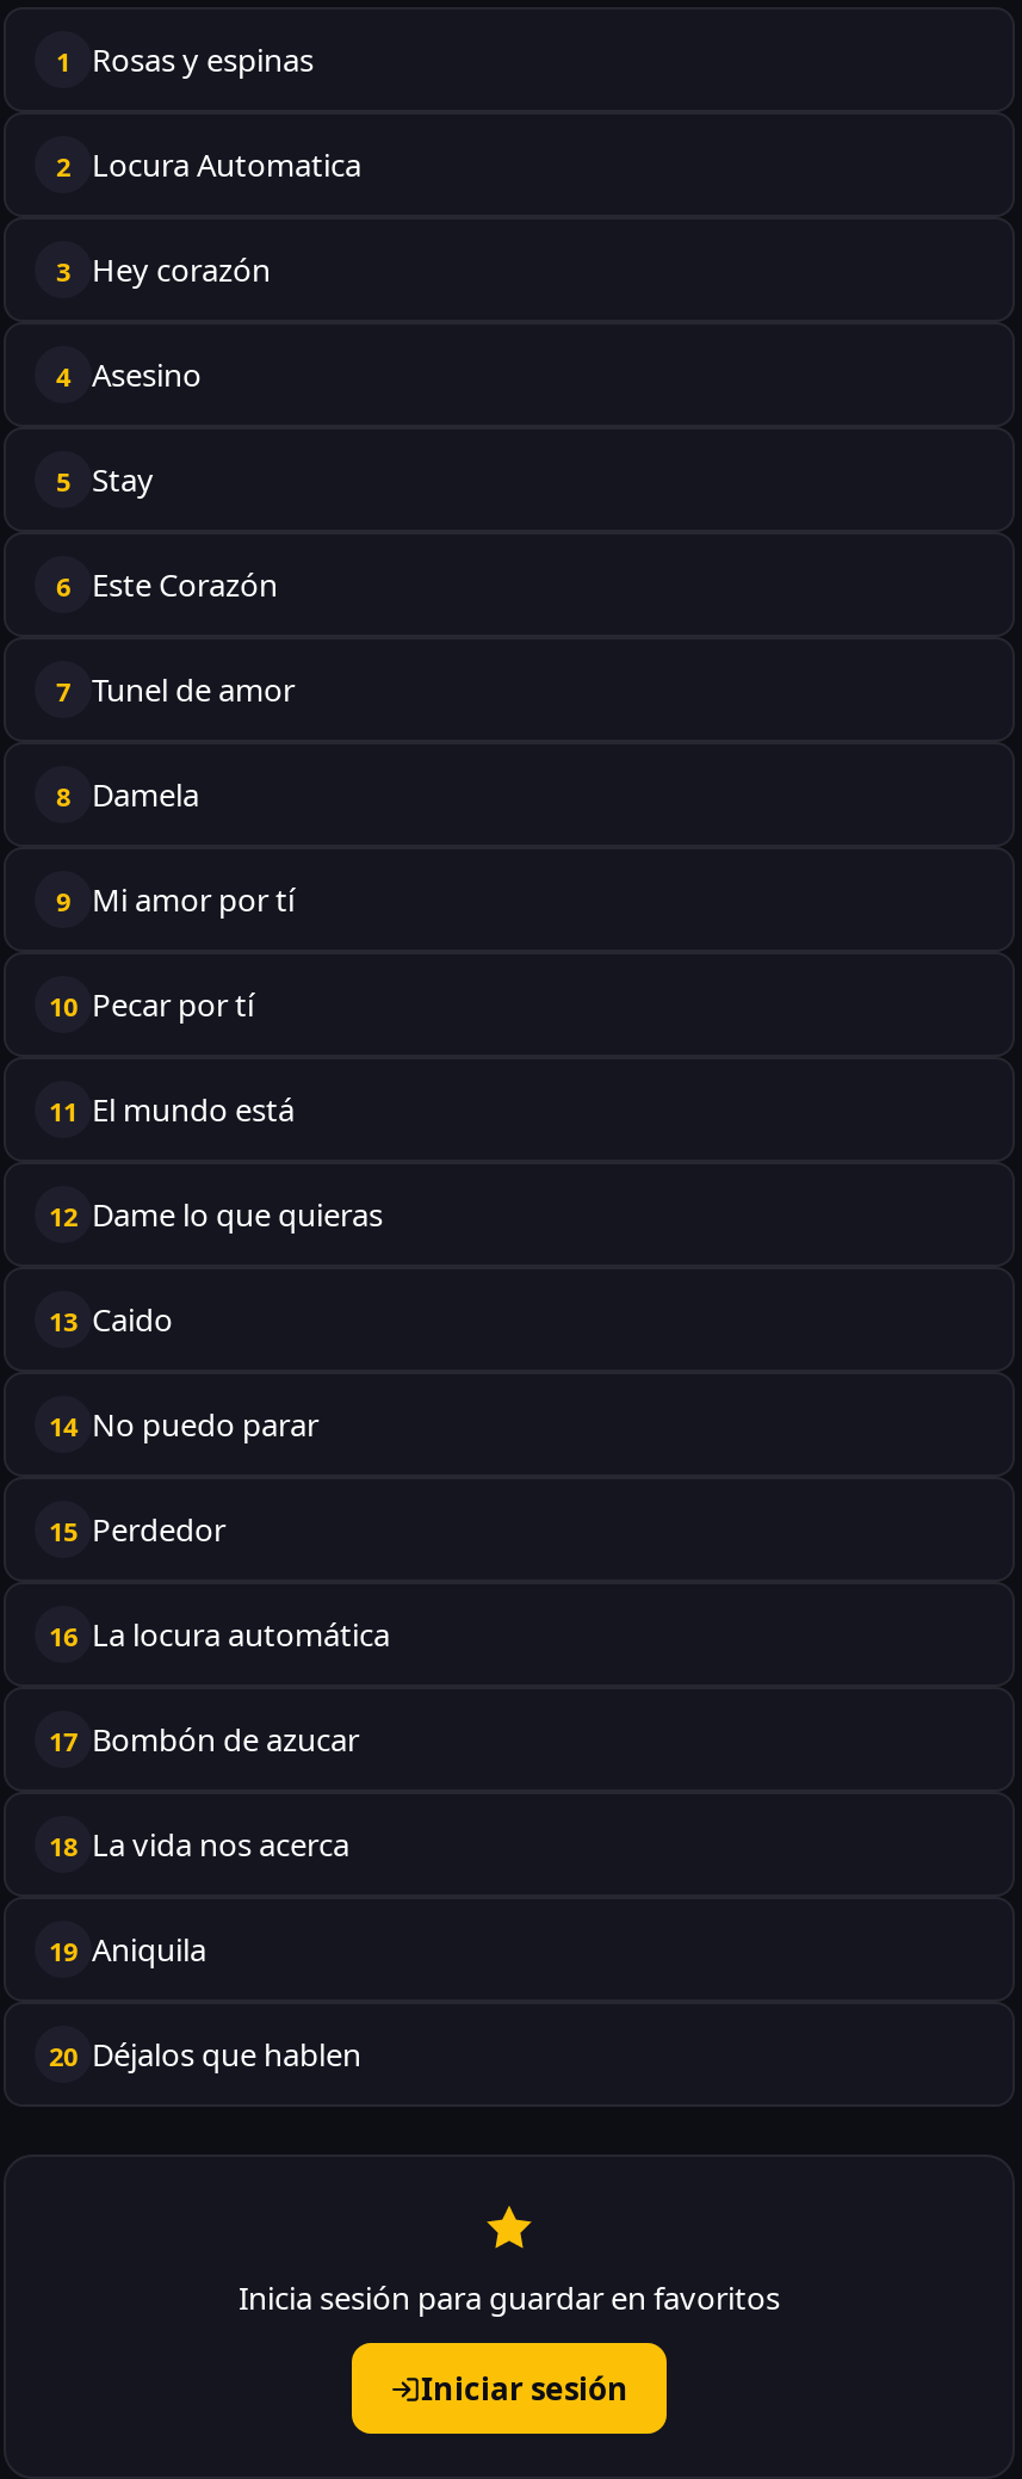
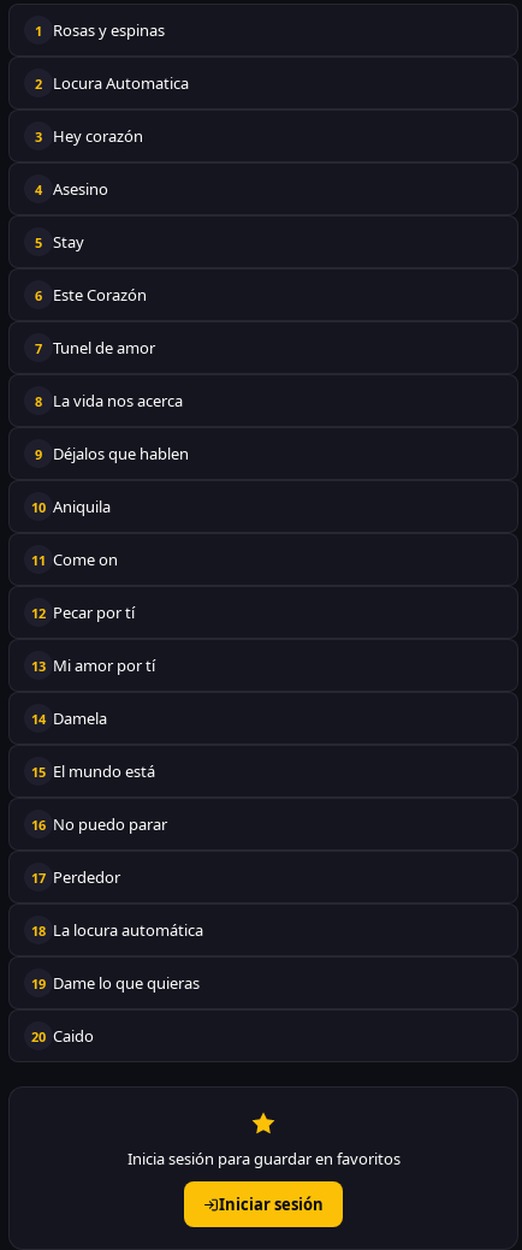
[56,773,199,816] 8 Damela -> [35,390,183,411] 8 La vida nos acerca
[56,878,295,921] 9 Mi amor por tí -> [35,443,189,464] 9 Déjalos que hablen
[49,983,254,1026] 10 Pecar por tí -> [31,496,111,517] 10 Aniquila
[49,1088,295,1131] 11 El mundo está -> [31,549,118,570] 11 Come on
[49,1193,383,1236] 12 Dame lo que quieras -> [31,602,135,623] 12 Pecar por tí
[49,1298,173,1341] 13 Caido -> [31,654,155,676] 13 Mi amor por tí
[49,1403,318,1446] 14 No puedo parar -> [31,707,107,729] 14 Damela
[49,1508,225,1551] 15 Perdedor -> [31,760,155,782] 15 El mundo está
[49,1613,390,1656] 16 La locura automática -> [31,813,167,835] 16 No puedo parar
[49,1718,359,1761] 17 Bombón de azucar -> [31,866,120,888] 17 Perdedor
[49,1823,349,1866] 18 La vida nos acerca -> [31,919,203,941] 18 La locura automática
[49,1928,206,1971] 19 Aniquila -> [31,972,200,994] 19 Dame lo que quieras
[49,2033,361,2076] 20 Déjalos que hablen -> [31,1025,94,1047] 20 Caido

